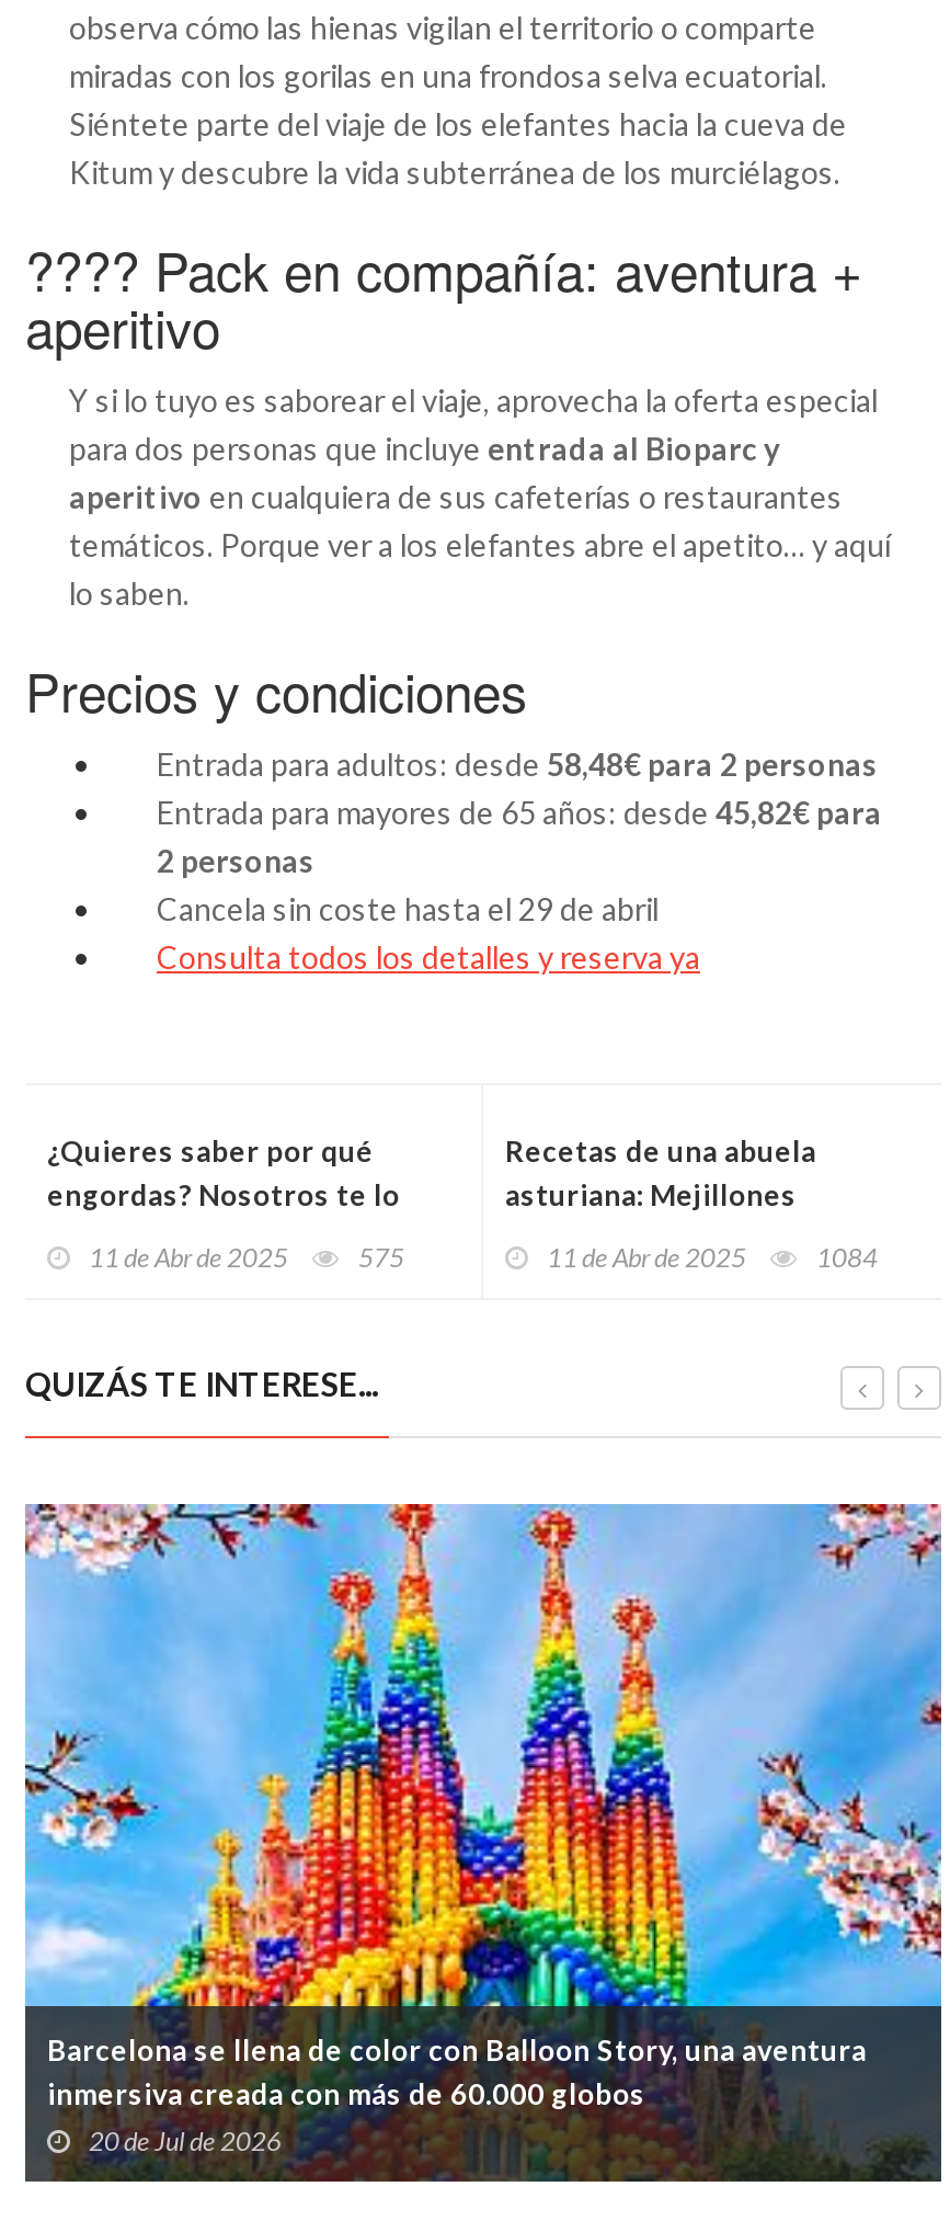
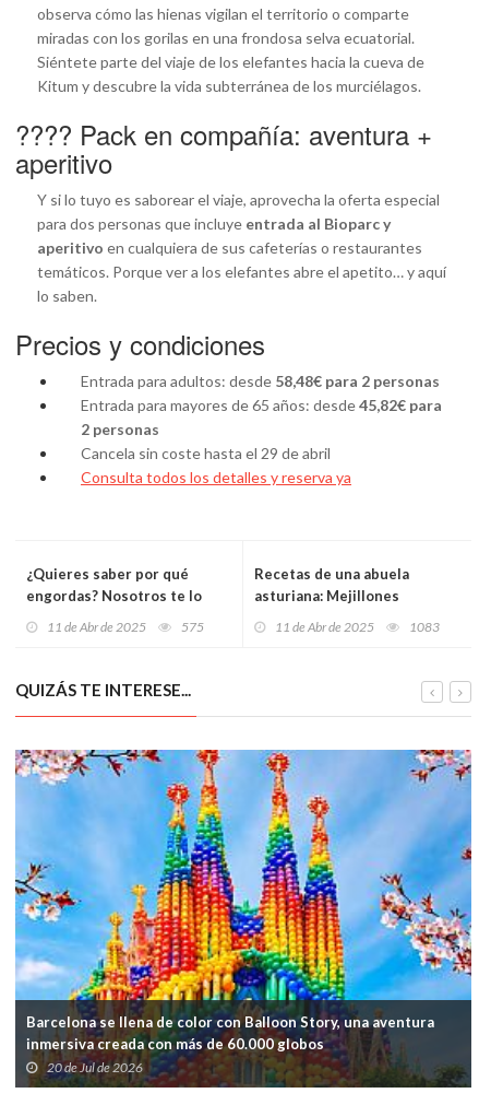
[816,1241,878,1274] 1084 -> [409,619,440,635] 1083

